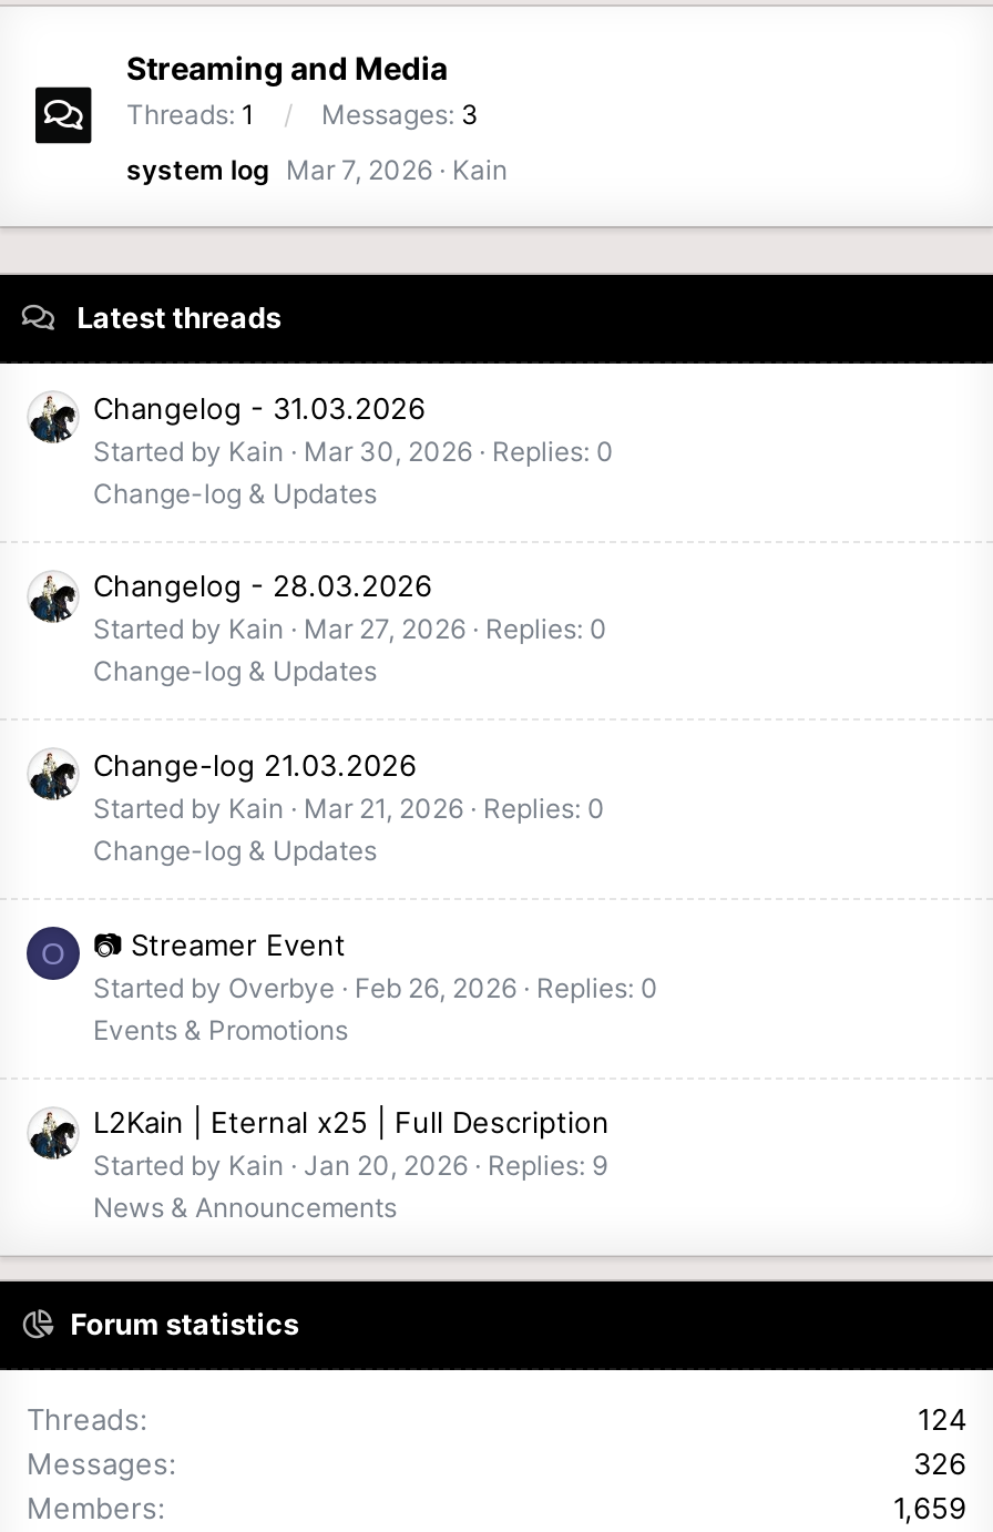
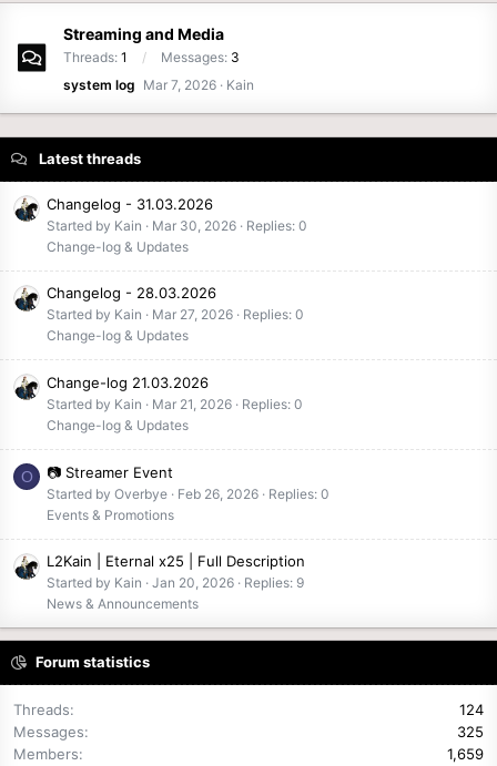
[913,1446,966,1482] 326 -> [457,723,484,741] 325

